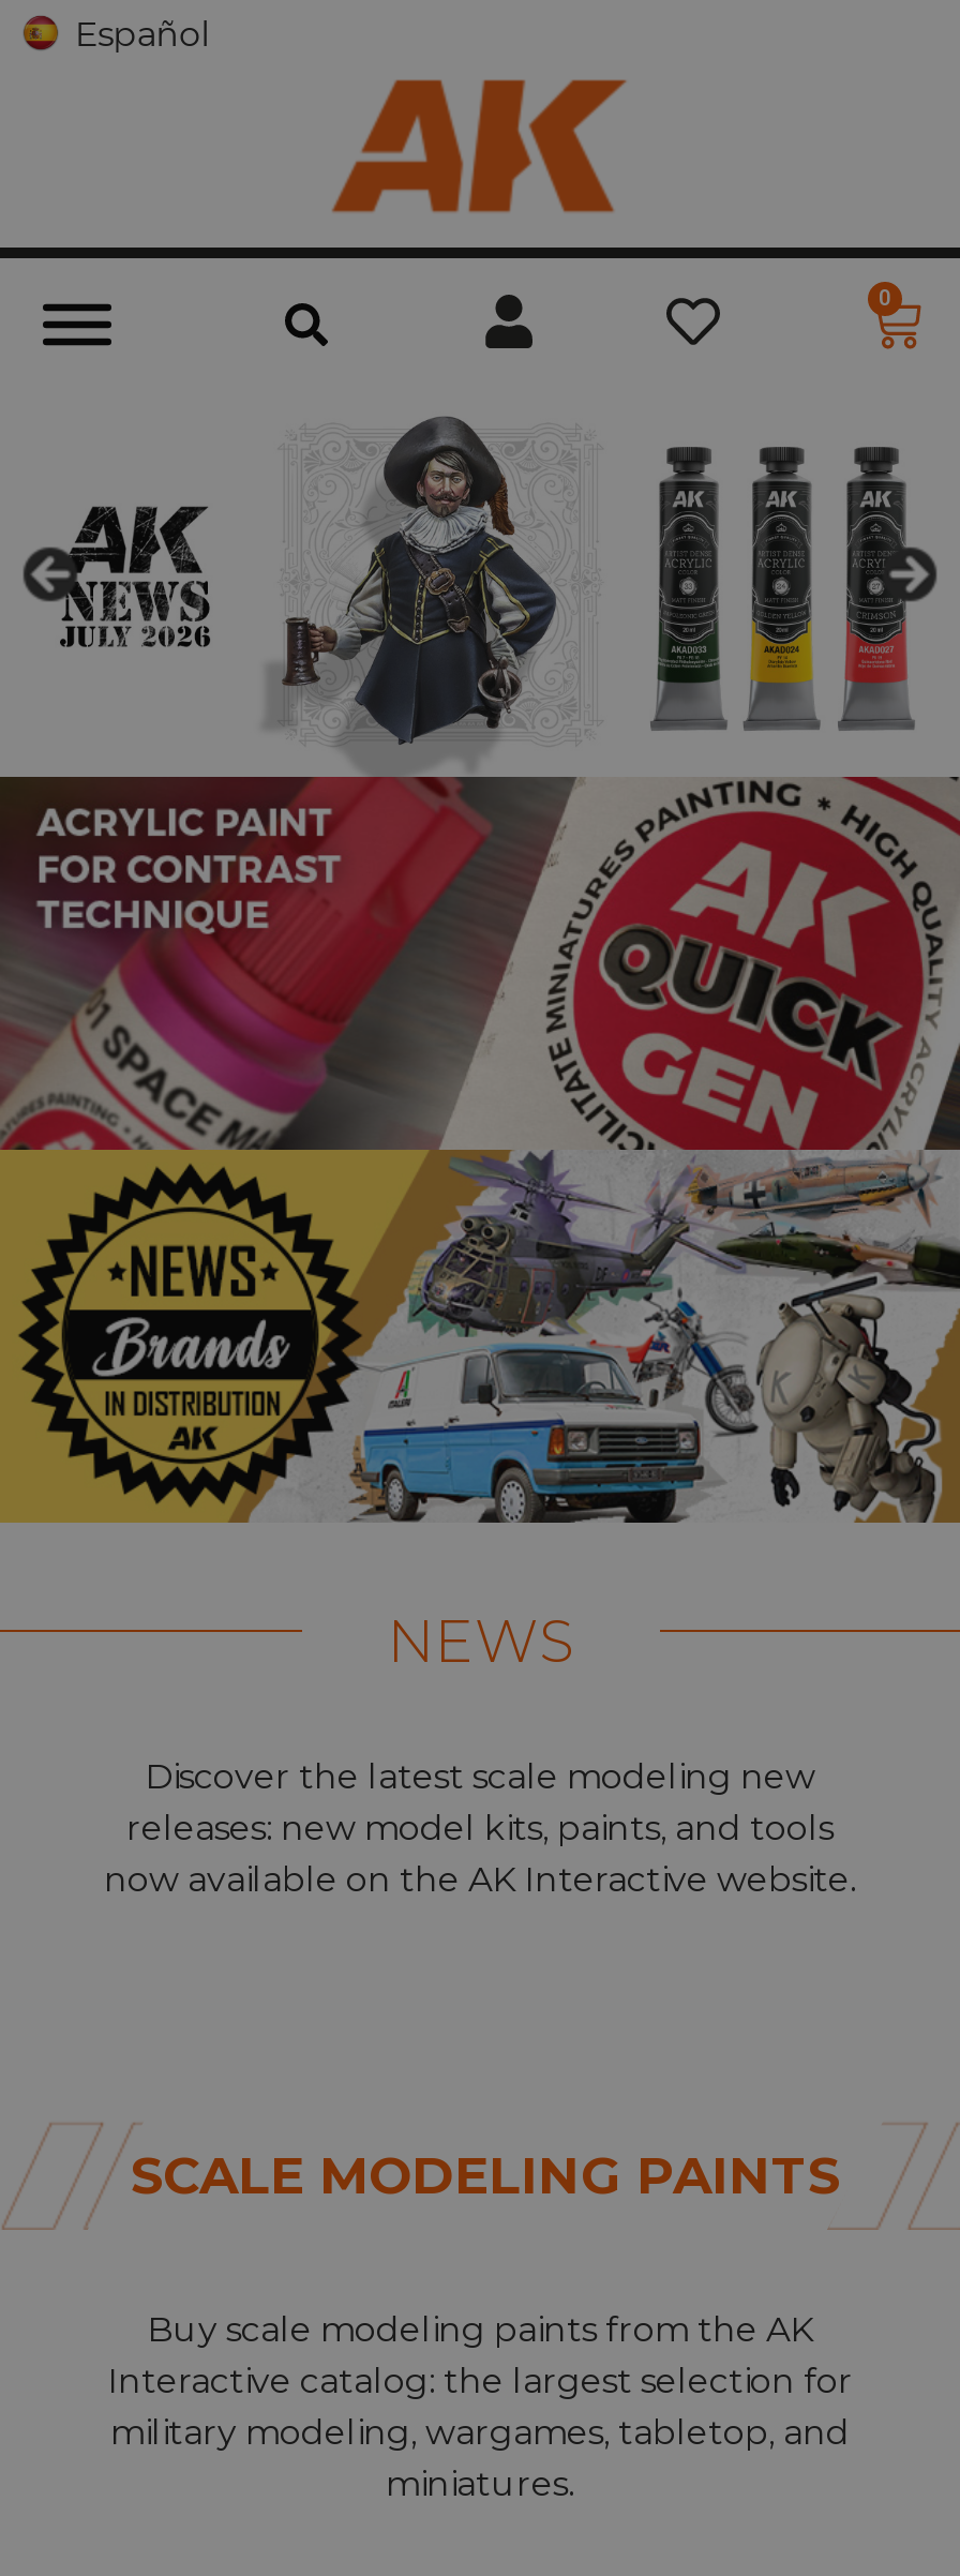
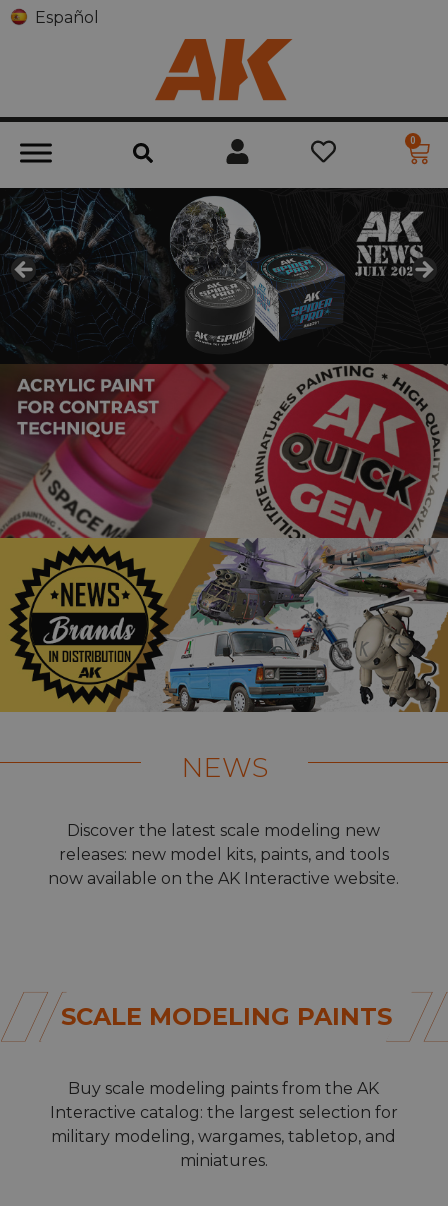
[6,400,954,779] [image] -> [3,187,445,365] [image]

